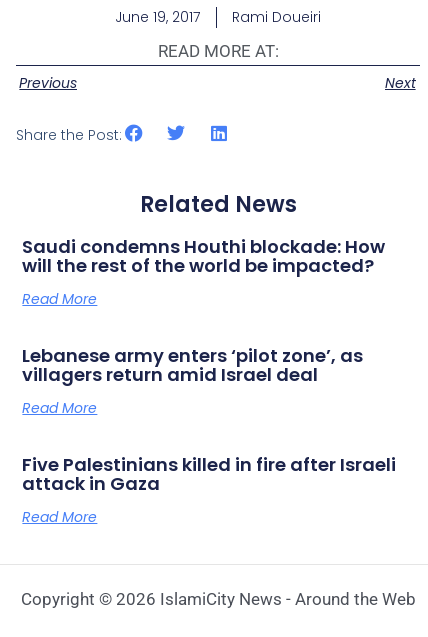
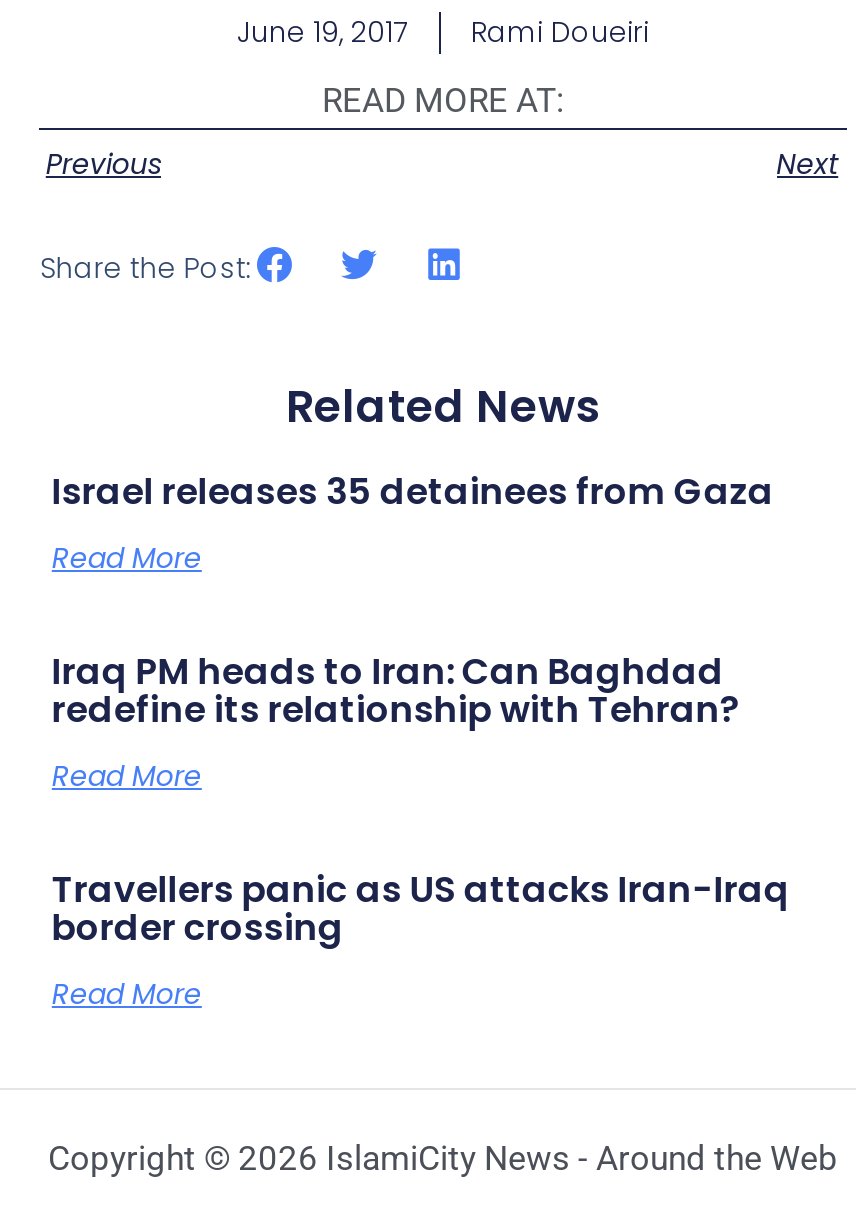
[22,234,385,278] Saudi condemns Houthi blockade: How | will the rest of the world be impacted? -> [52,465,774,515] Israel releases 35 detainees from Gaza
[22,343,363,387] Lebanese army enters ‘pilot zone’, as | villagers return amid Israel deal -> [52,645,740,733] Iraq PM heads to Iran: Can Baghdad | redefine its relationship with Tehran?
[22,452,396,496] Five Palestinians killed in fire after Israeli | attack in Gaza -> [52,863,790,951] Travellers panic as US attacks Iran-Iraq | border crossing

